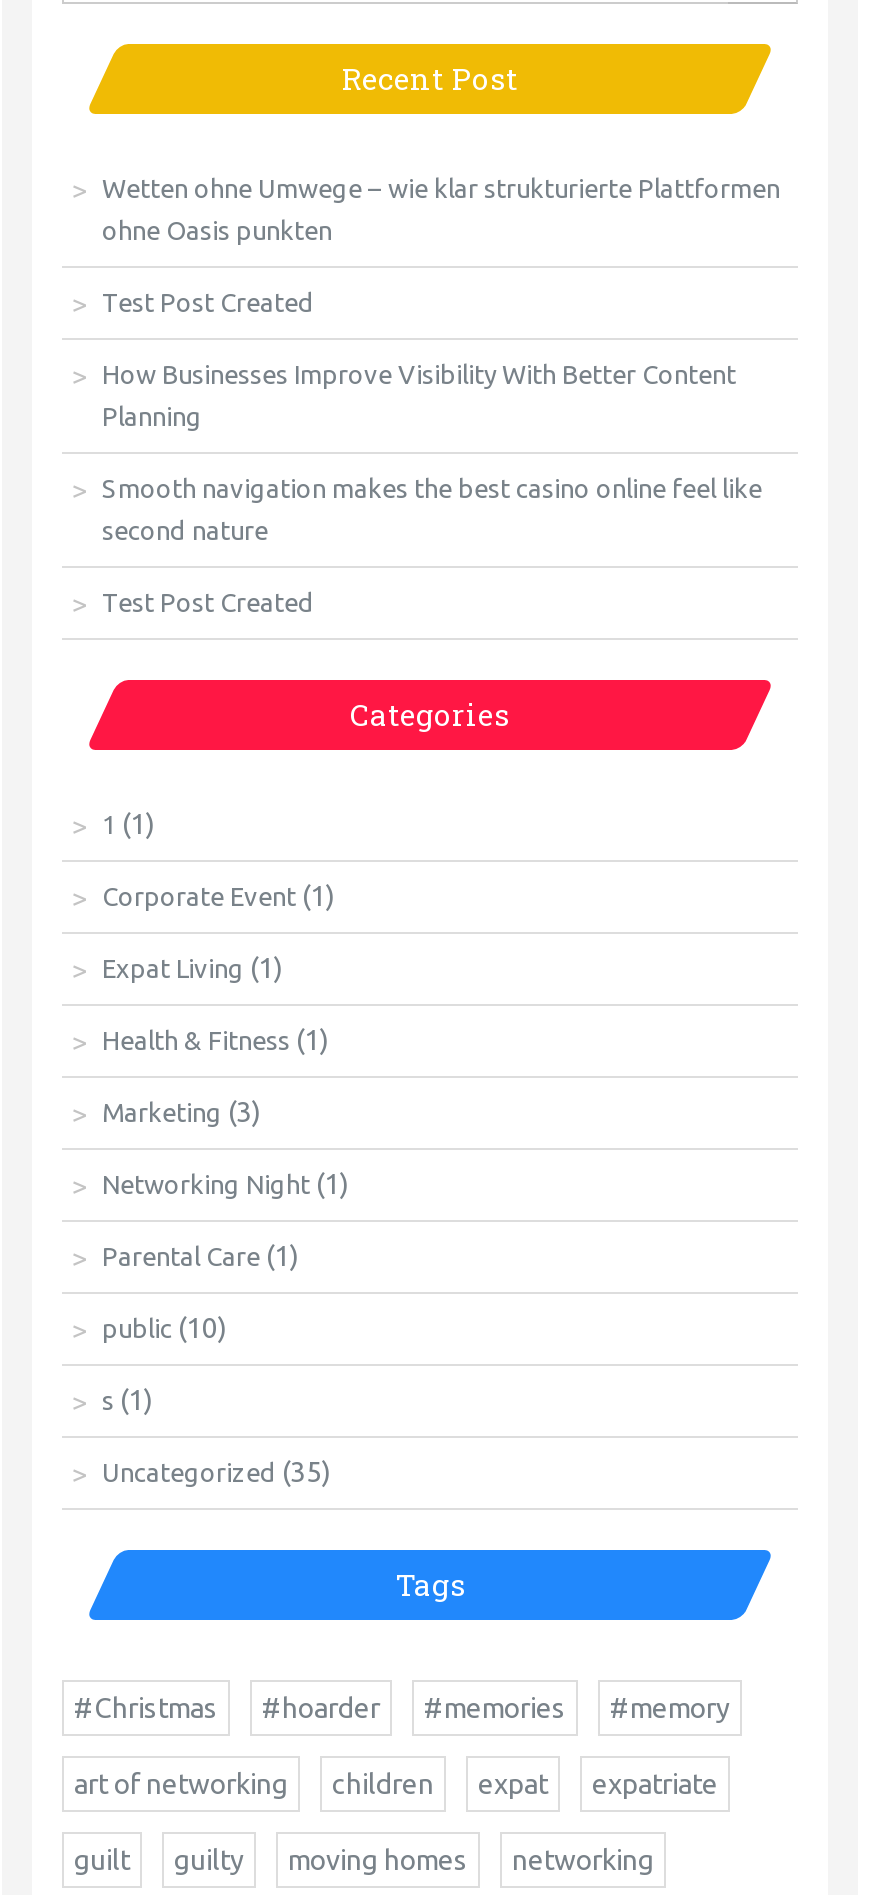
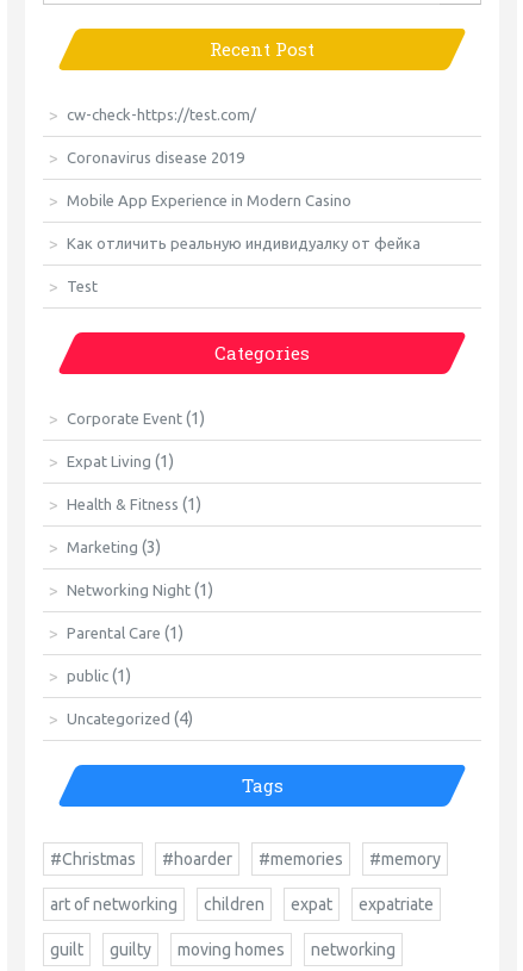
[102,175,780,617] Wetten ohne Umwege – wie klar strukturierte Plattformen | ohne Oasis punkten | Test Post Created | How Businesses Improve Visibility With Better Content | Planning | Smooth navigation makes the best casino online feel like | second nature | Test Post Created -> [67,106,421,294] cw-check-https://test.com/ | Coronavirus disease 2019 | Mobile App Experience in Modern Casino | Как отличить реальную индивидуалку от фейка | Test
[102,809,154,841] 1 (1) -> none
[102,1313,330,1489] public (10) | s (1) | Uncategorized (35) -> [67,666,193,728] public (1) | Uncategorized (4)

